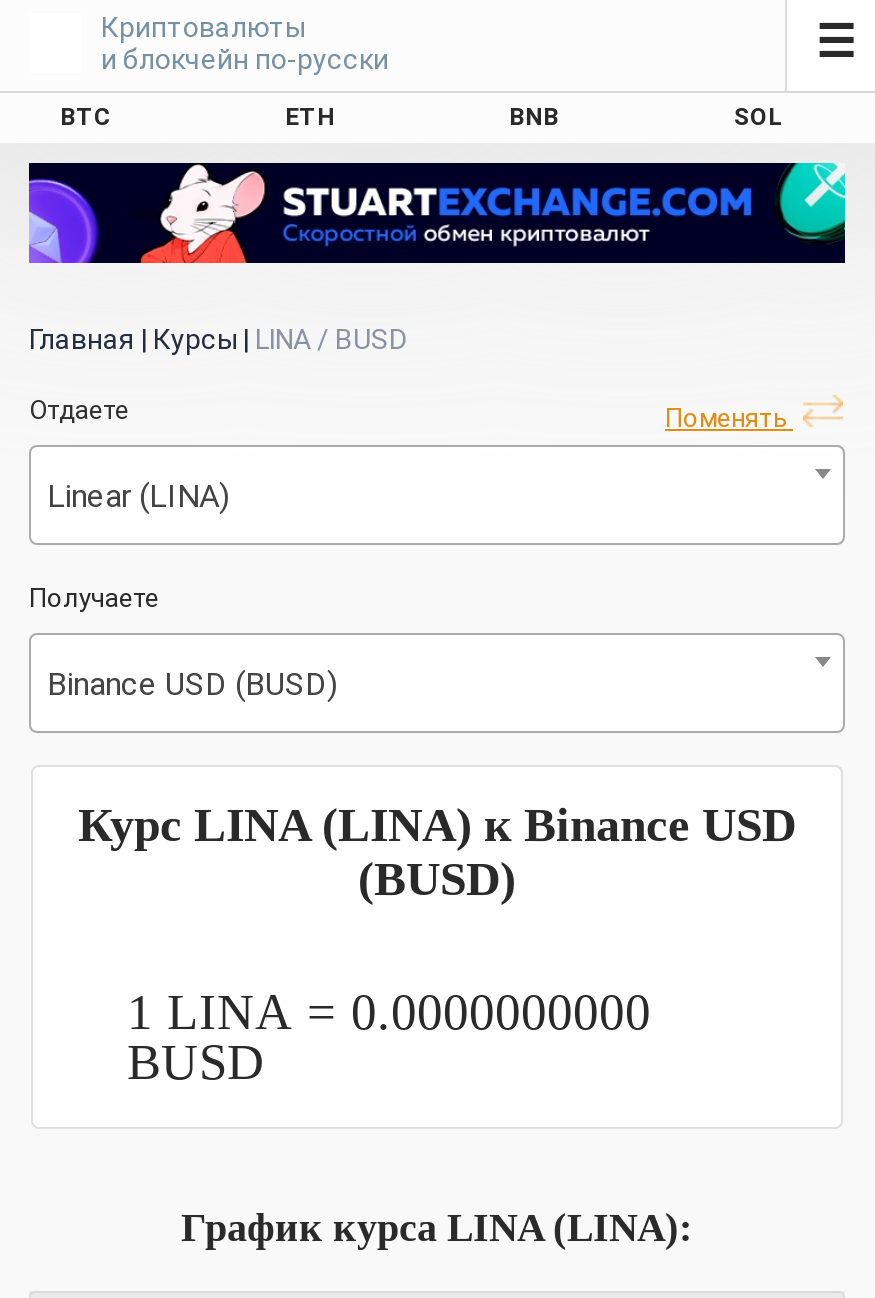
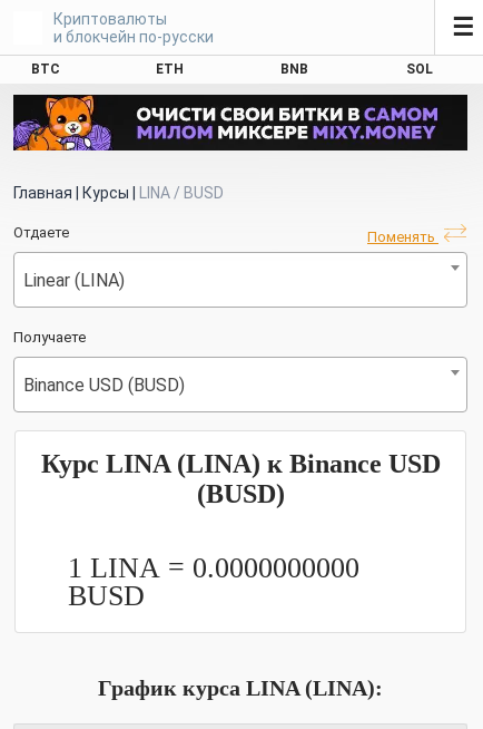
[27,161,847,265] [image] -> [12,94,469,152] [image]

